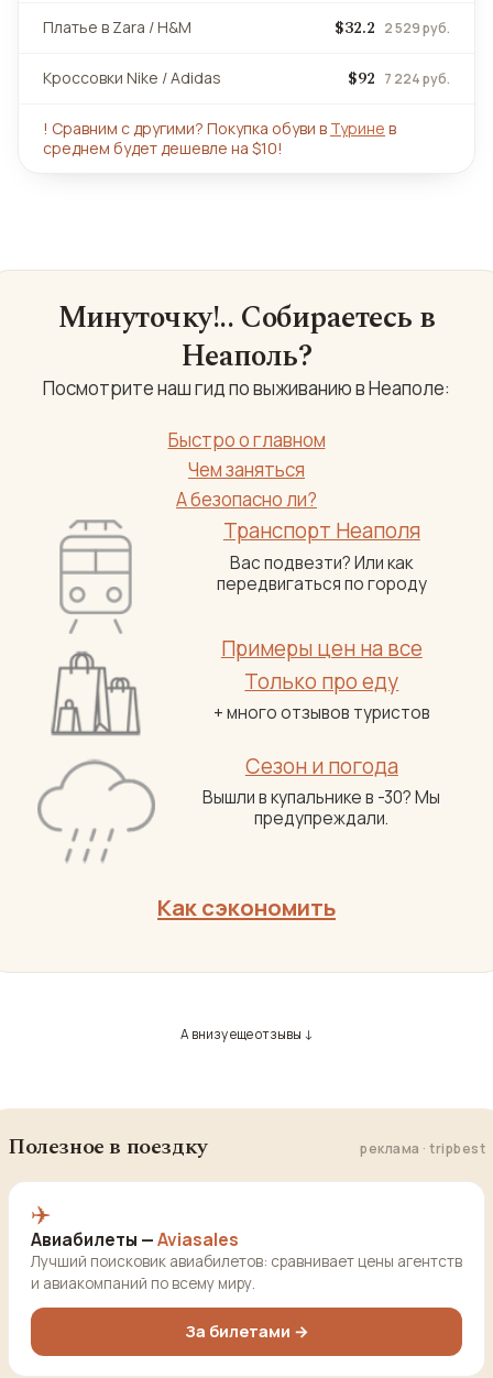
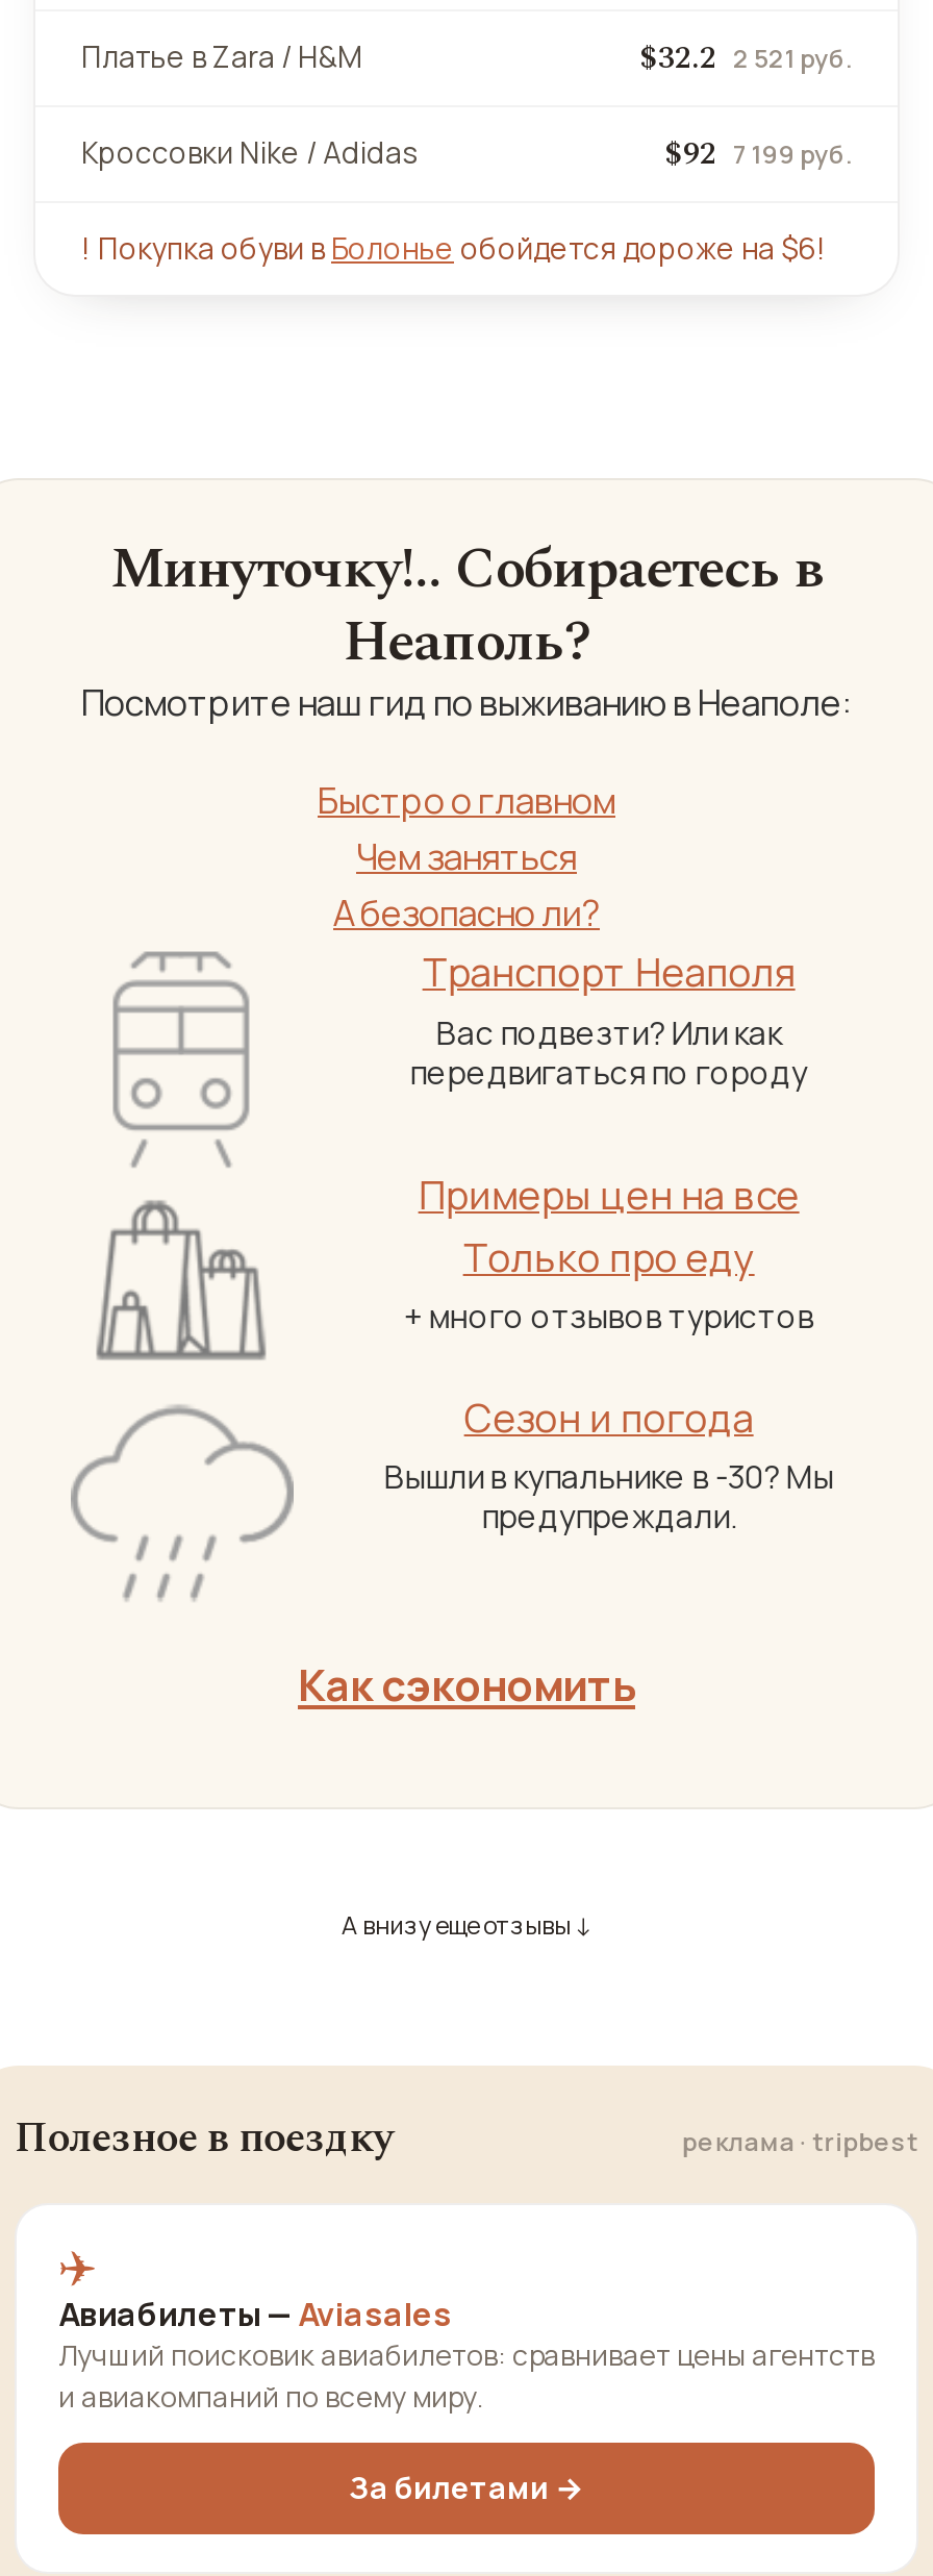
[335,15,450,41] $32.2 2 529 руб. -> [639,34,852,82] $32.2 2 521 руб.
[348,66,450,91] $92 7 224 руб. -> [664,130,852,178] $92 7 199 руб.
[43,118,396,158] ! Сравним с другими? Покупка обуви в Турине в | среднем будет дешевле на $10! -> [81,228,827,268] ! Покупка обуви в Болонье обойдется дороже на $6!

